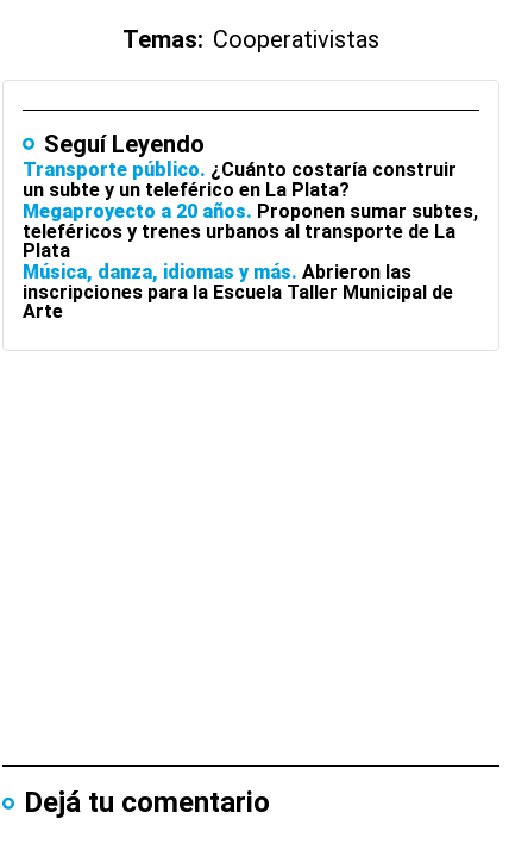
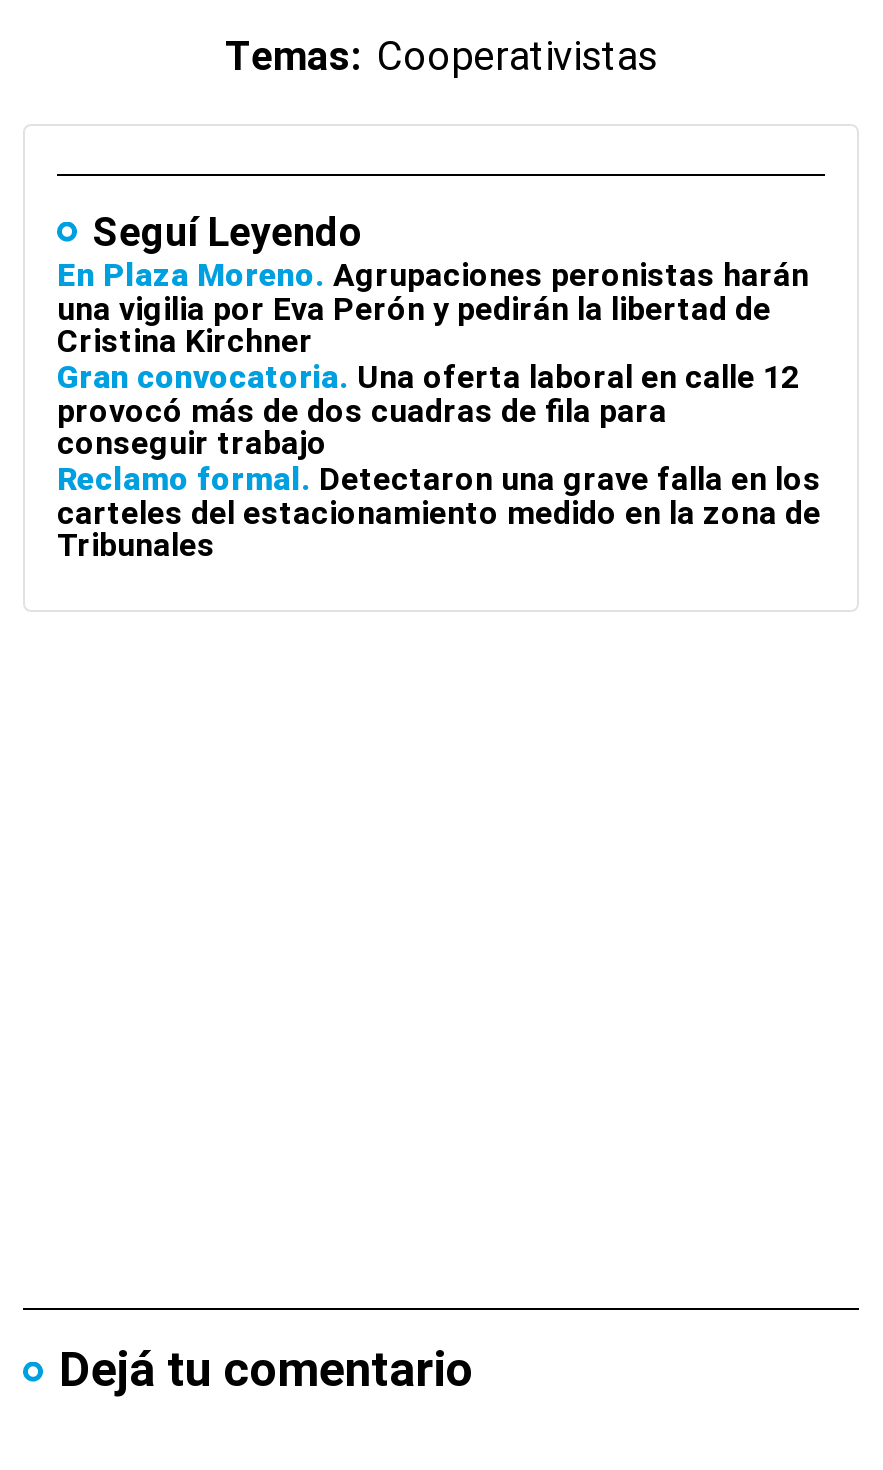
[23,158,478,323] Transporte público ¿Cuánto costaría construir | un subte y un teleférico en La Plata? | Megaproyecto a 20 años Proponen sumar subtes, | teleféricos y trenes urbanos al transporte de La | Plata | Música, danza, idiomas y más Abrieron las | inscripciones para la Escuela Taller Municipal de | Arte -> [57,256,821,564] En Plaza Moreno Agrupaciones peronistas harán | una vigilia por Eva Perón y pedirán la libertad de | Cristina Kirchner | Gran convocatoria Una oferta laboral en calle 12 | provocó más de dos cuadras de fila para | conseguir trabajo | Reclamo formal Detectaron una grave falla en los | carteles del estacionamiento medido en la zona de | Tribunales

